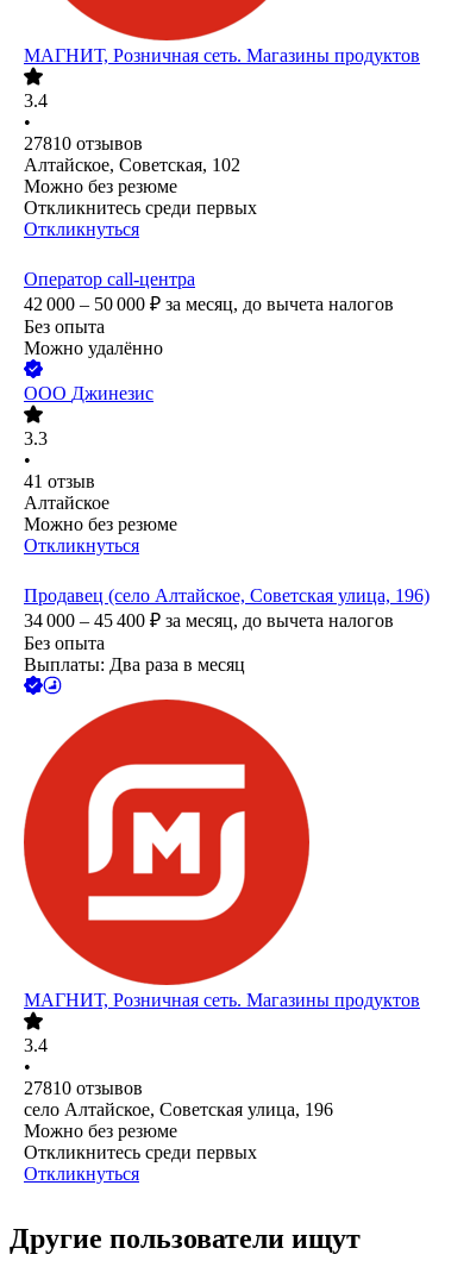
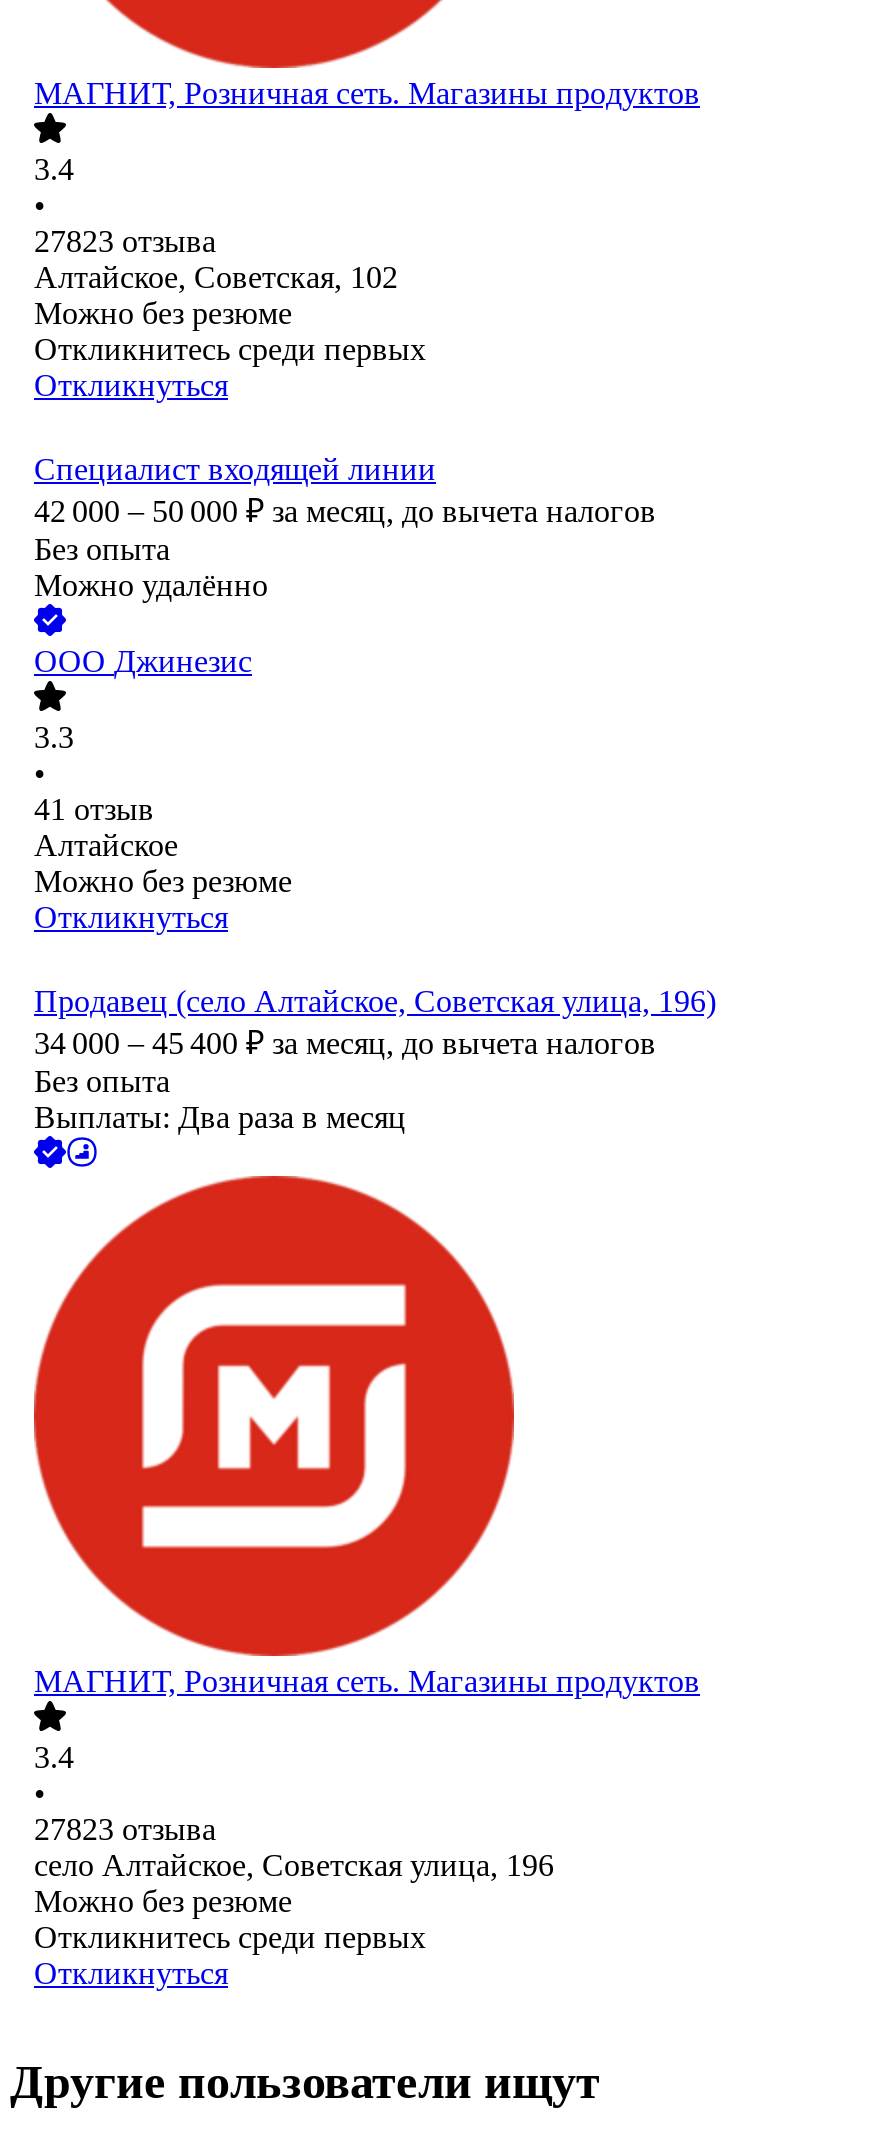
[24,134,143,154] 27810 отзывов -> [34,225,216,259] 27823 отзыва
[24,269,195,289] Оператор call-центра -> [34,453,436,487] Специалист входящей линии
[24,1078,143,1098] 27810 отзывов -> [34,1813,216,1847] 27823 отзыва

